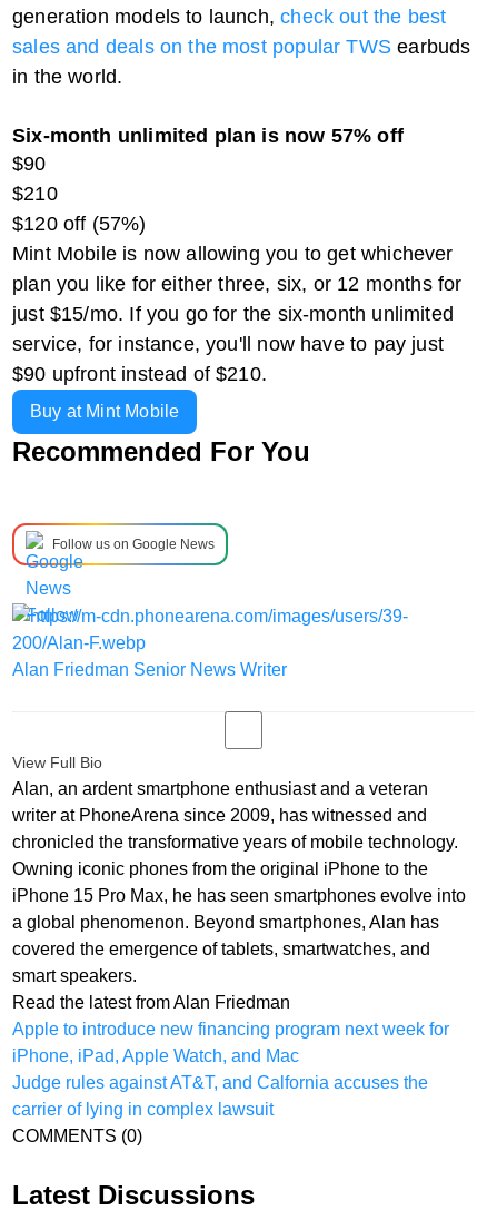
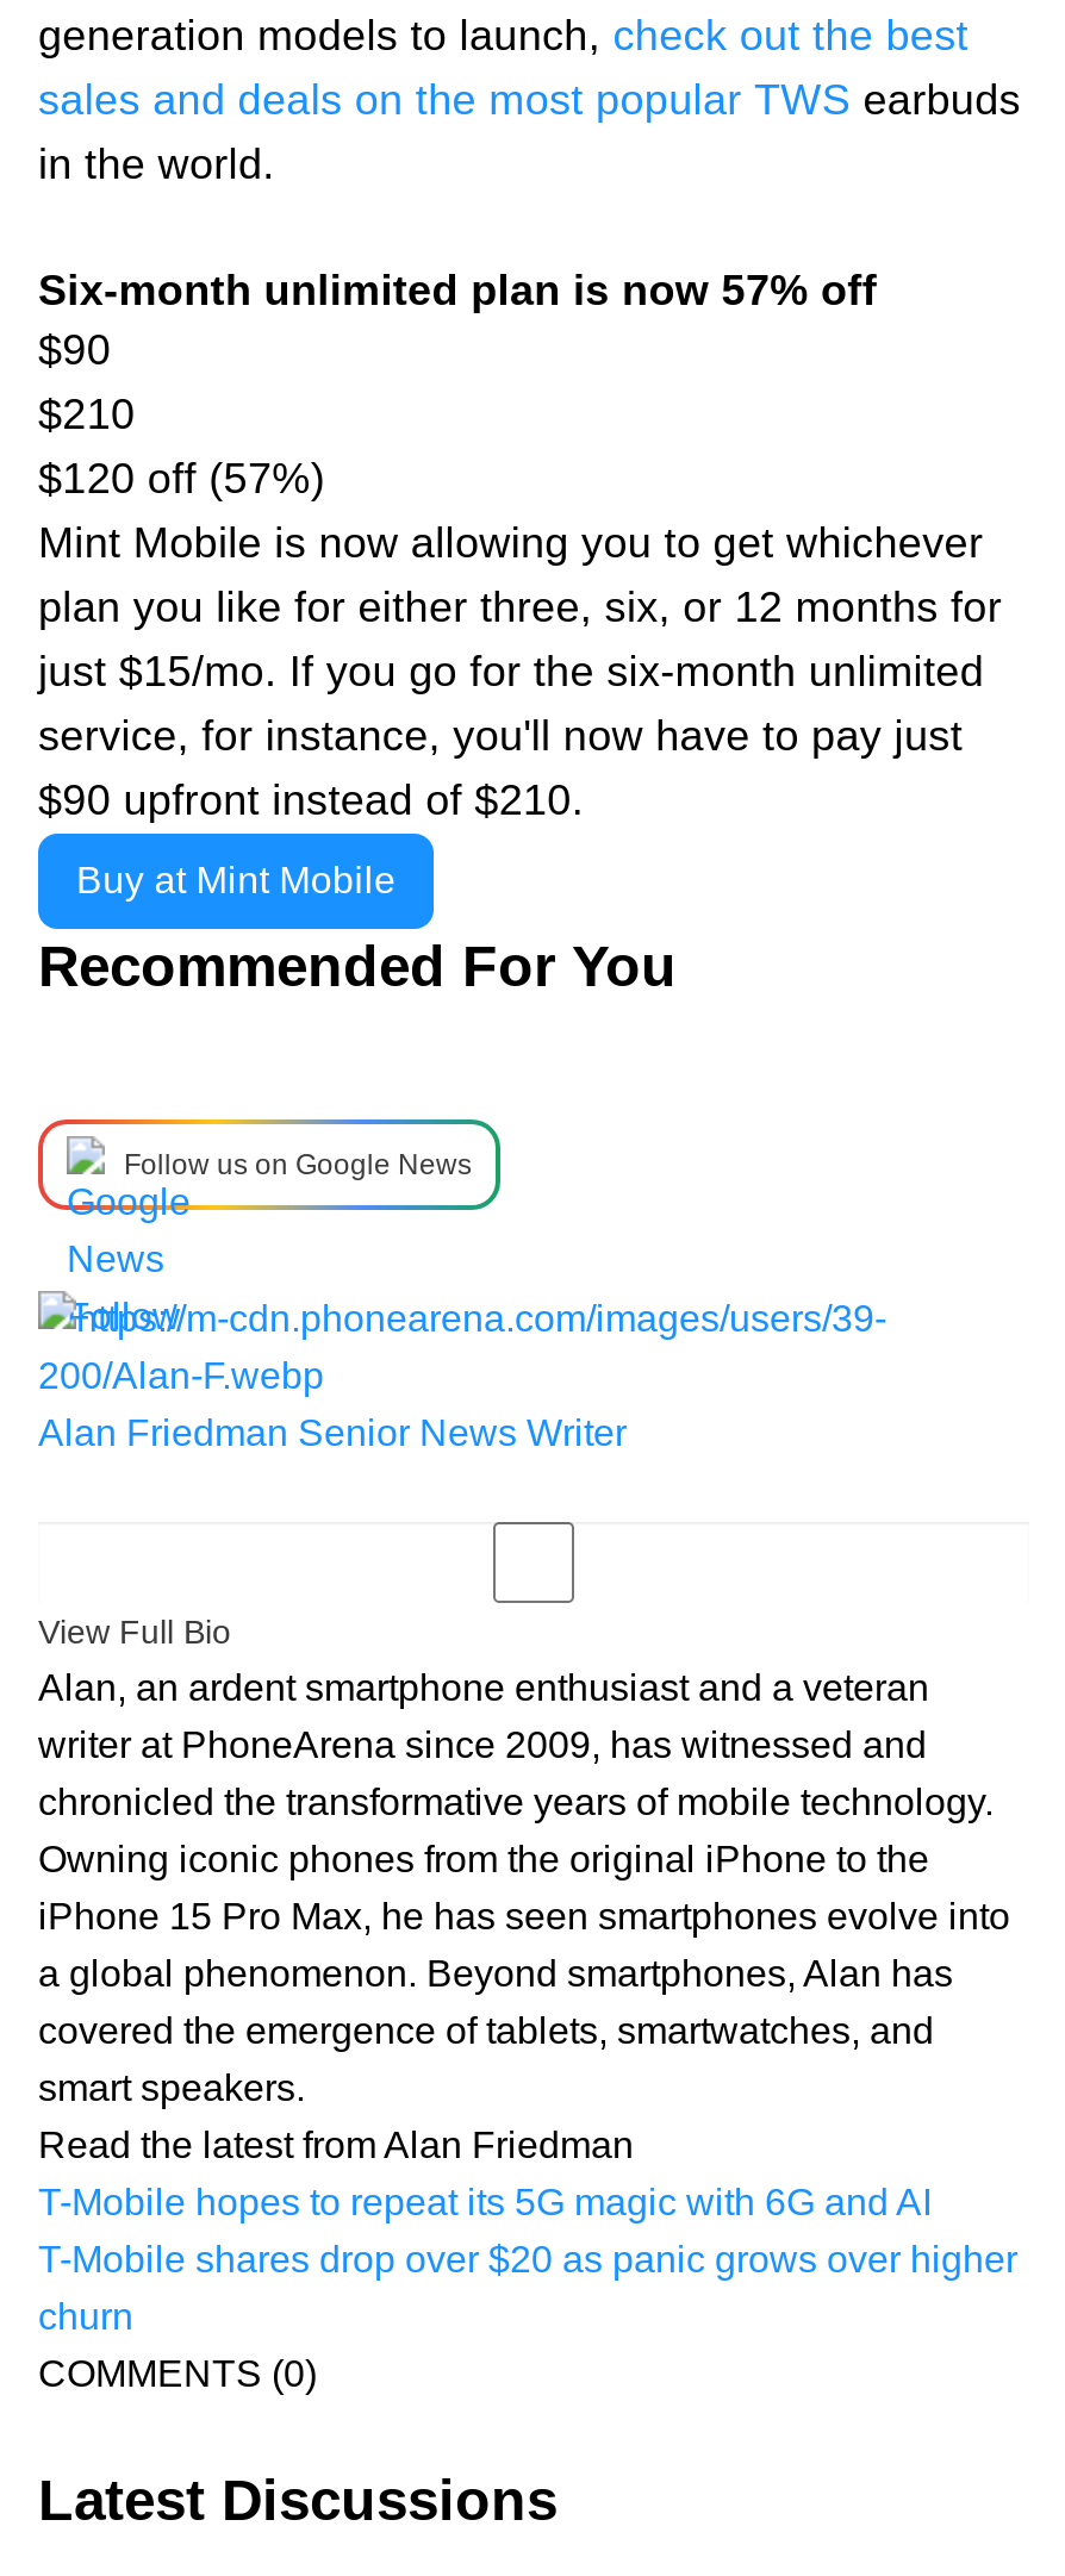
[12,1020,449,1119] Apple to introduce new financing program next week for | iPhone, iPad, Apple Watch, and Mac | Judge rules against AT&T, and Calfornia accuses the | carrier of lying in complex lawsuit -> [38,2182,1017,2337] T-Mobile hopes to repeat its 5G magic with 6G and AI | T-Mobile shares drop over $20 as panic grows over higher | churn

